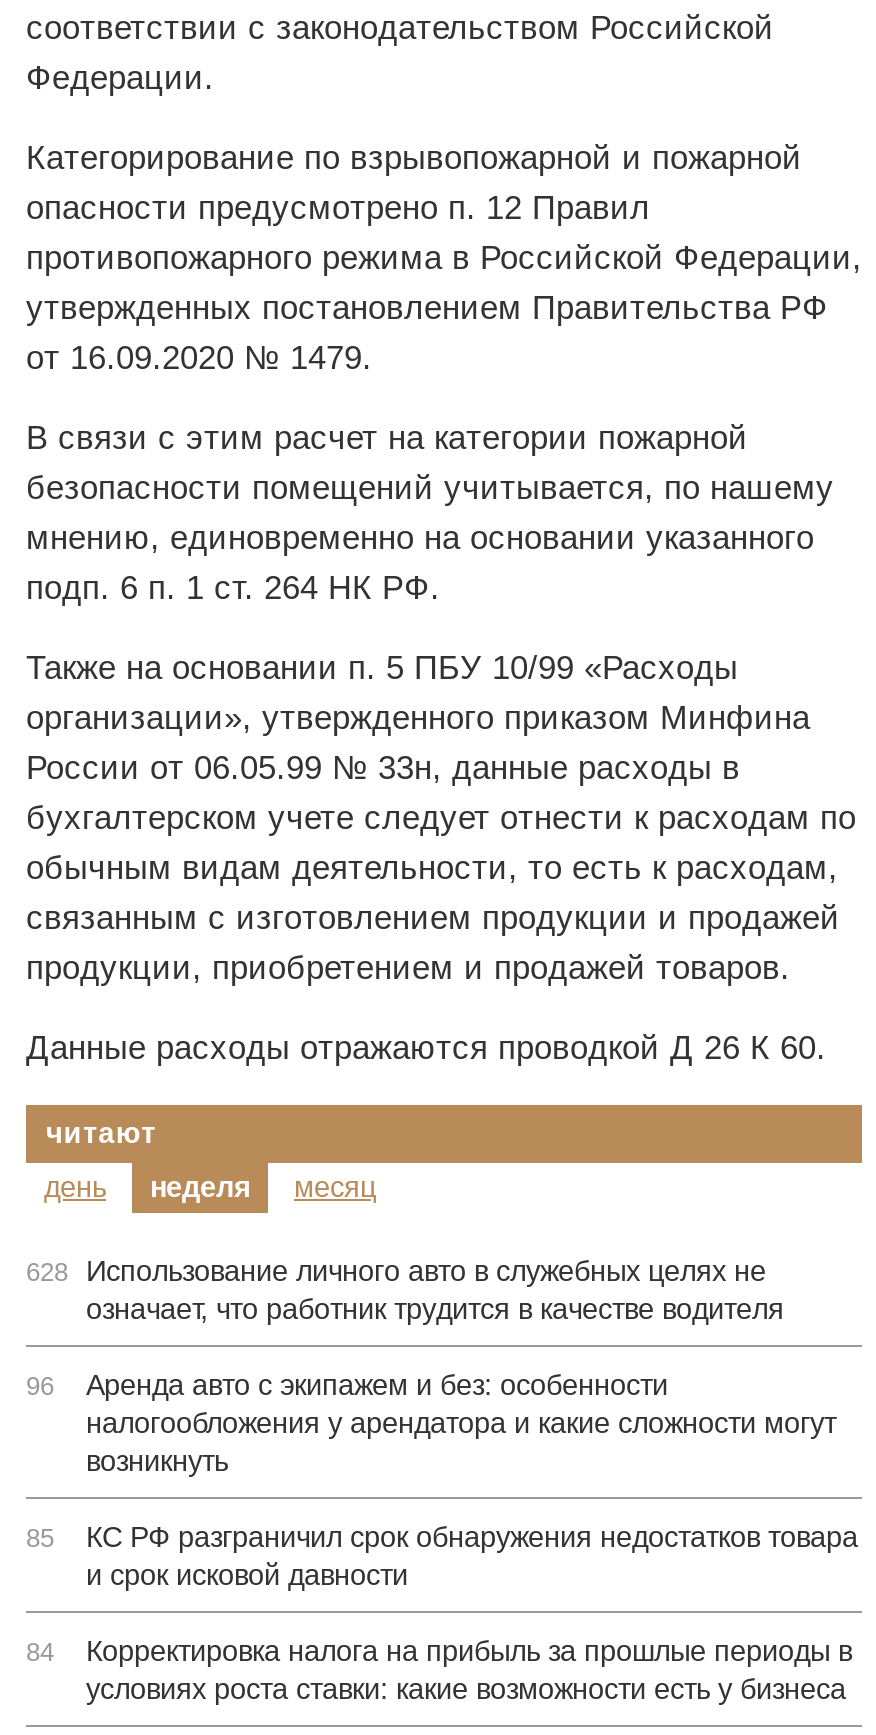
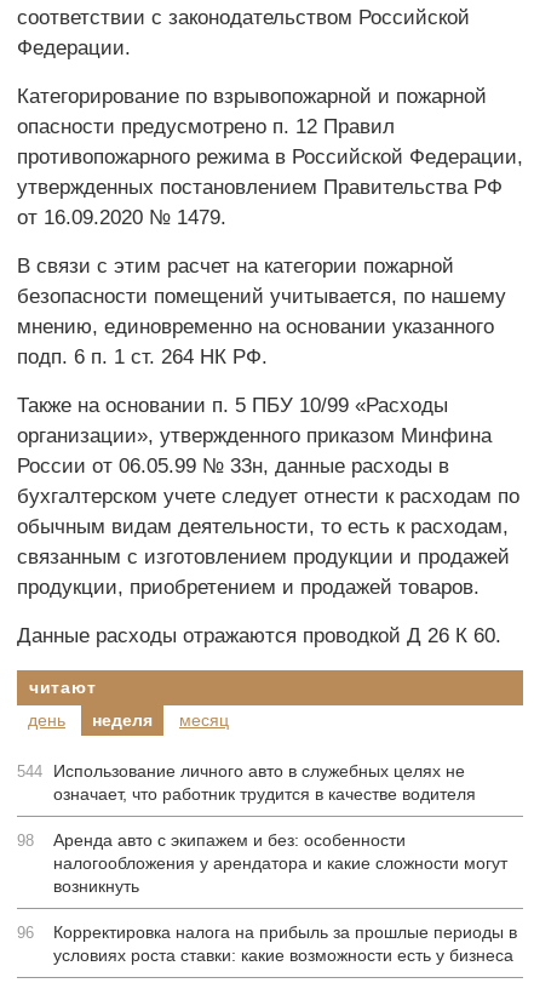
[26,1255,766,1287] 628 Использование личного авто в служебных целях не -> [17,761,465,781] 544 Использование личного авто в служебных целях не
[26,1369,668,1401] 96 Аренда авто с экипажем и без: особенности -> [17,830,406,850] 98 Аренда авто с экипажем и без: особенности
[26,1521,858,1667] 85 | КС РФ разграничил срок обнаружения недостатков товара | и срок исковой давности | 84 -> [17,924,34,942] 96

